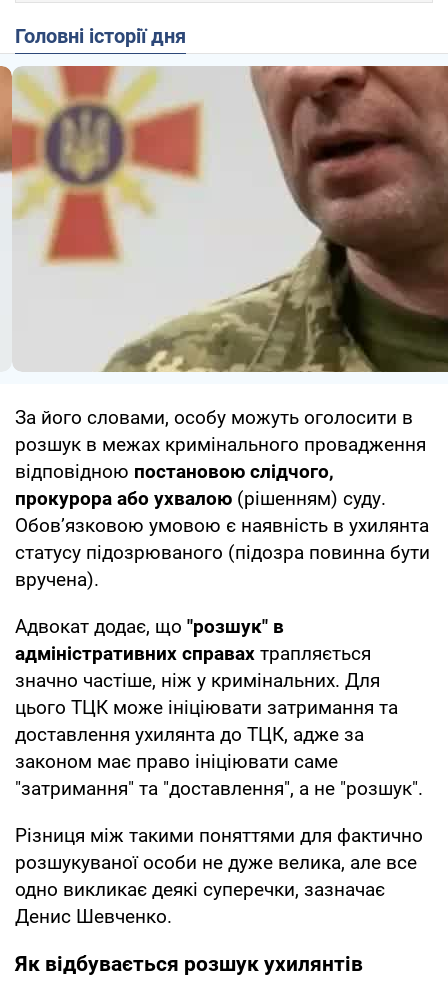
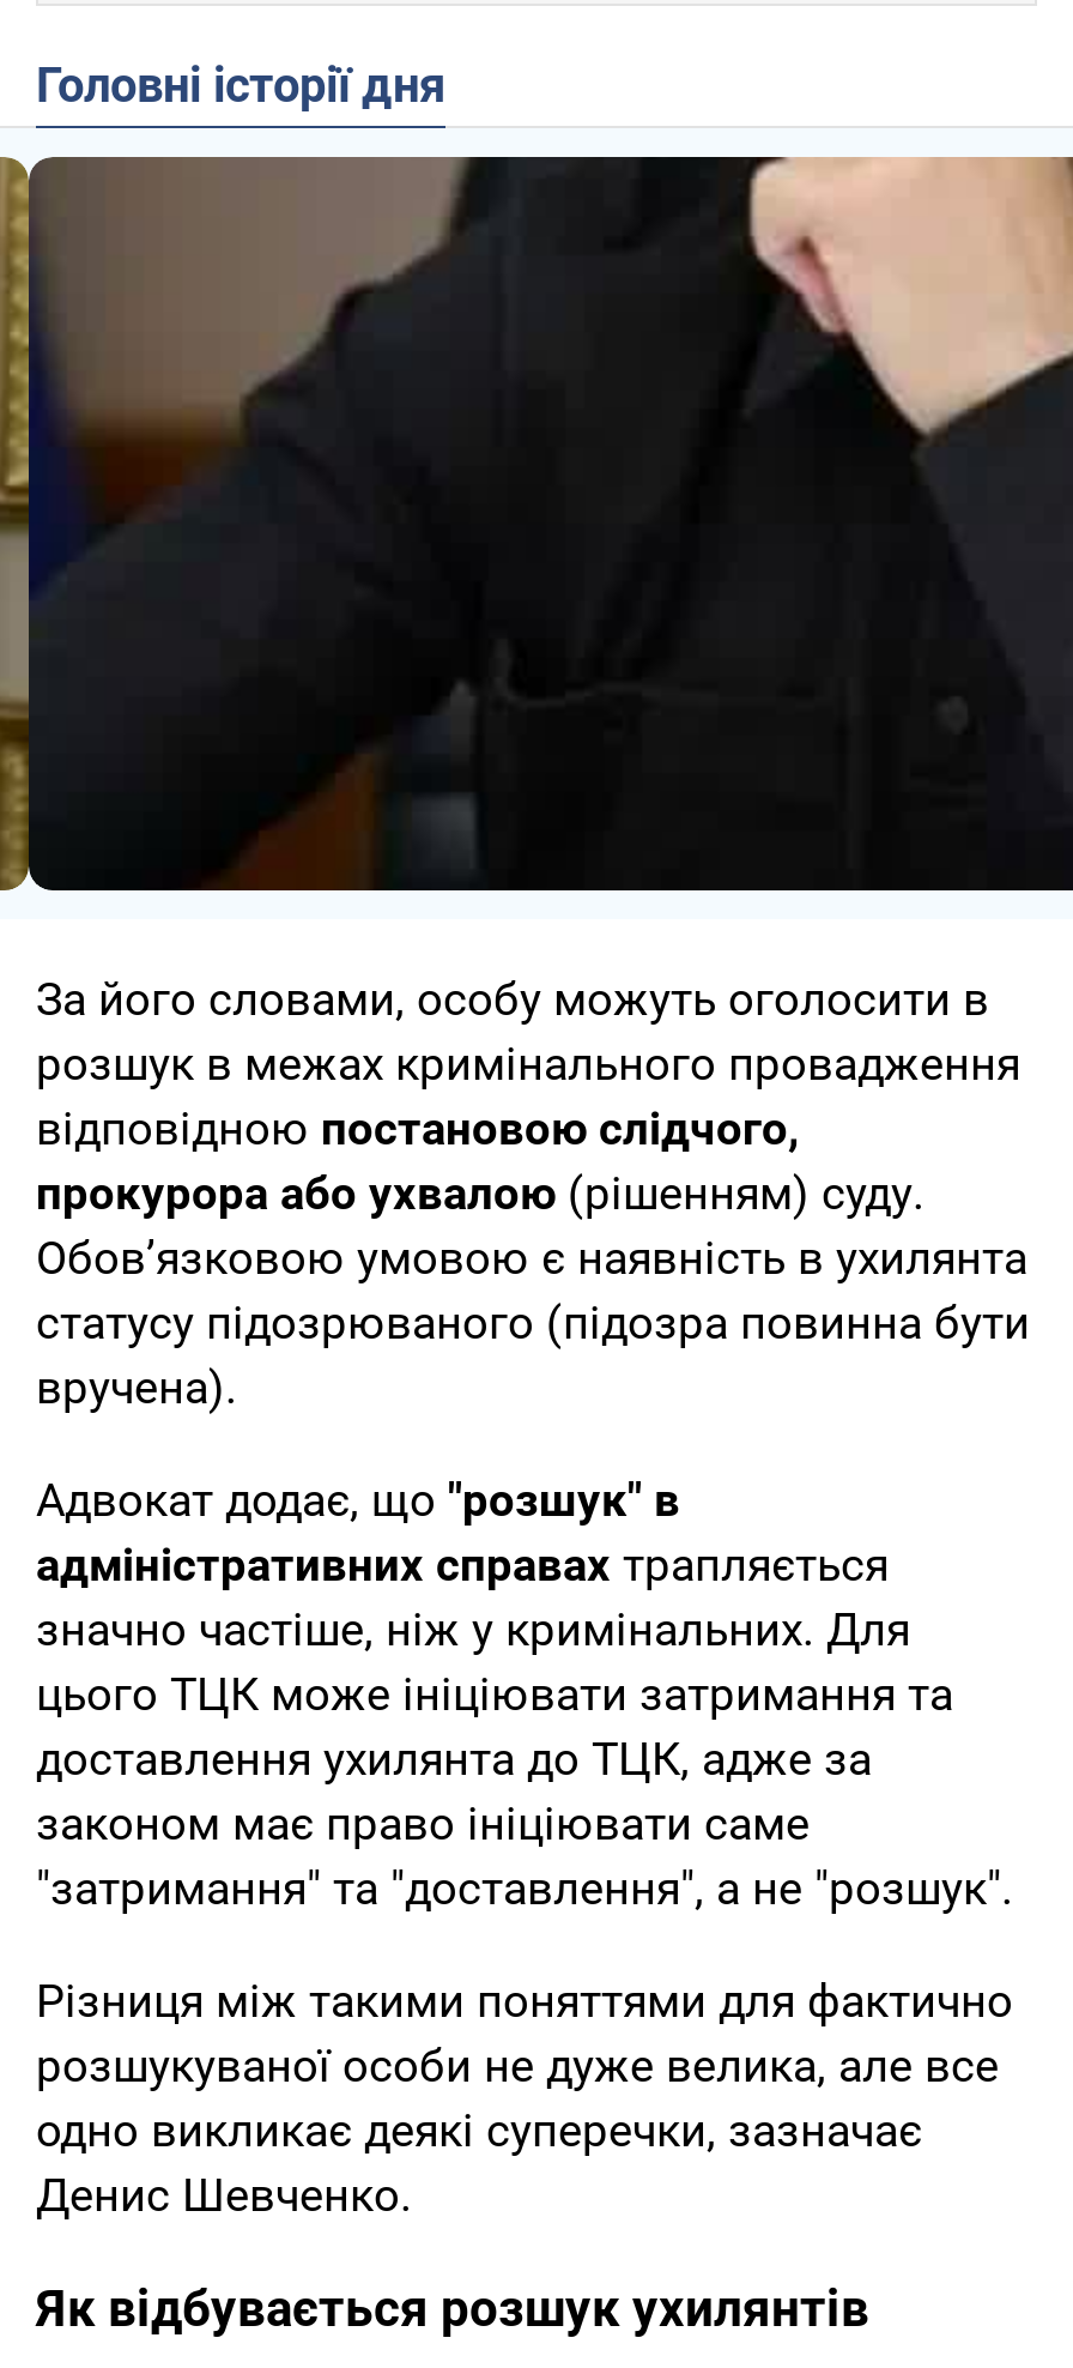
[3,65,445,373] [image] -> [7,155,1066,893] [image]

